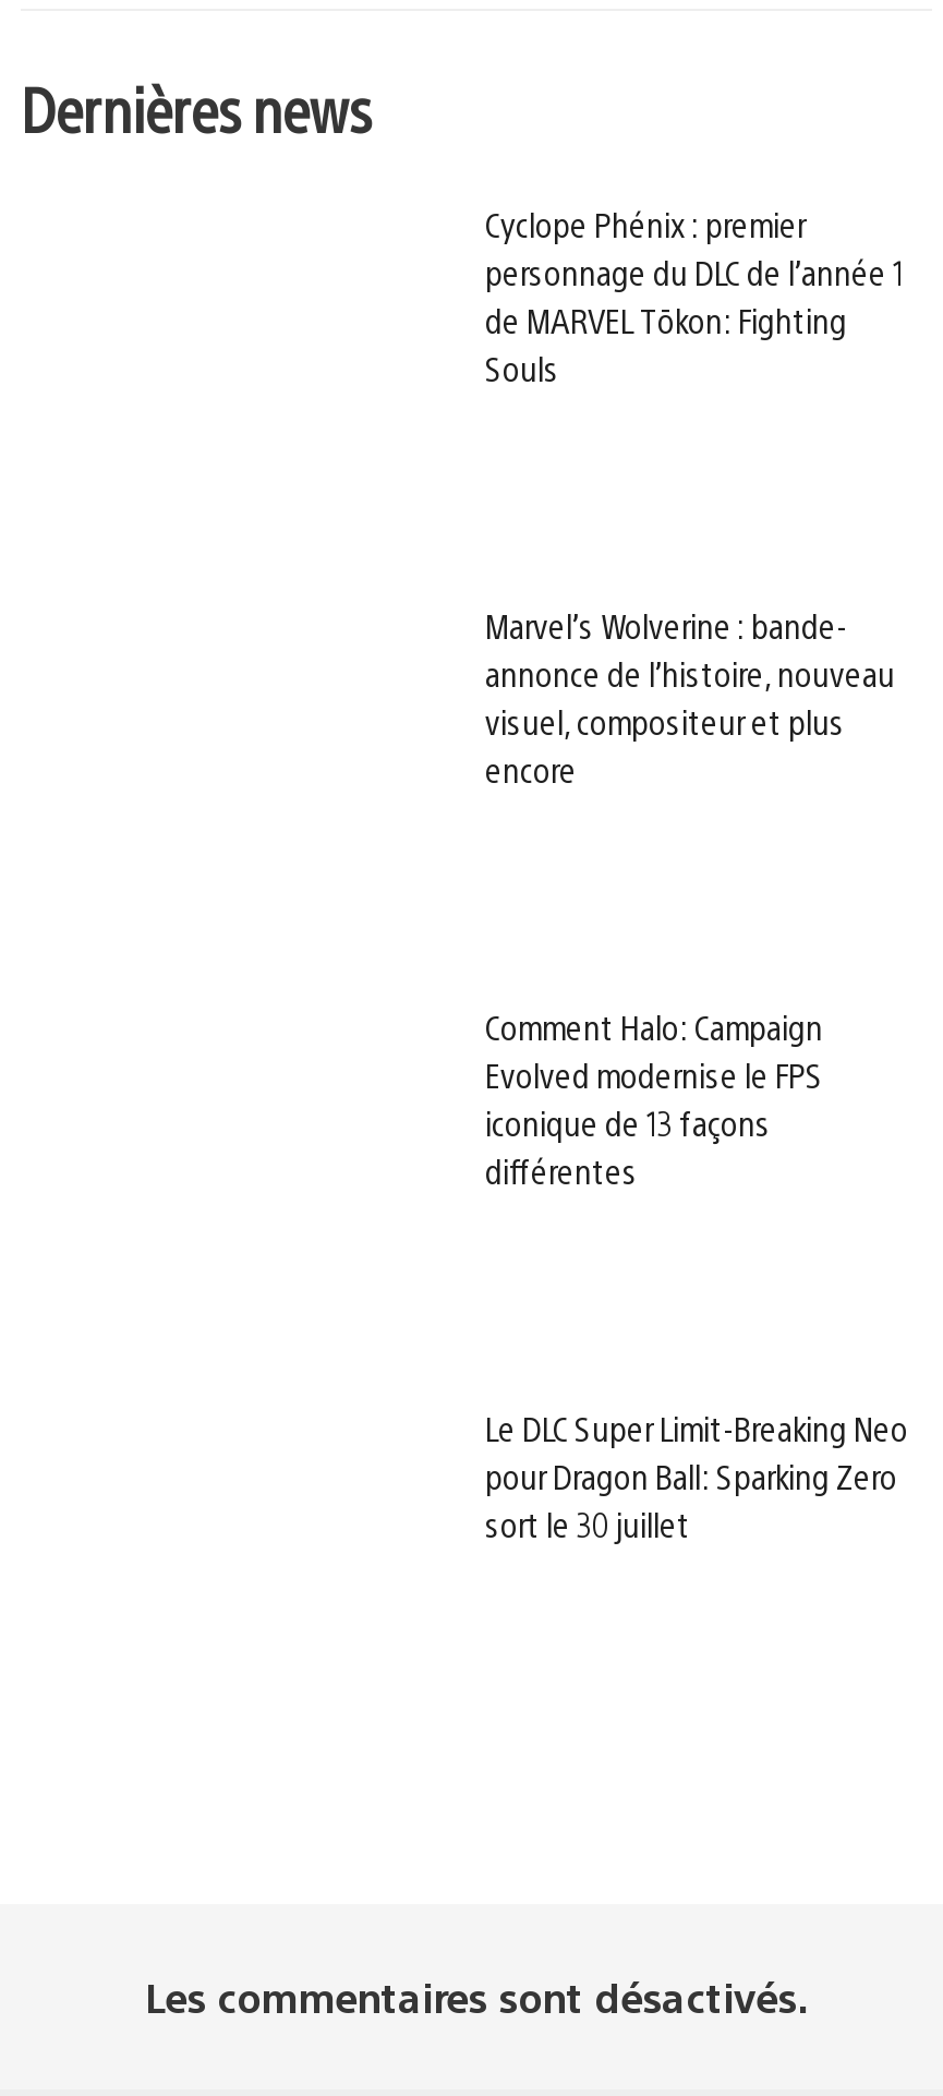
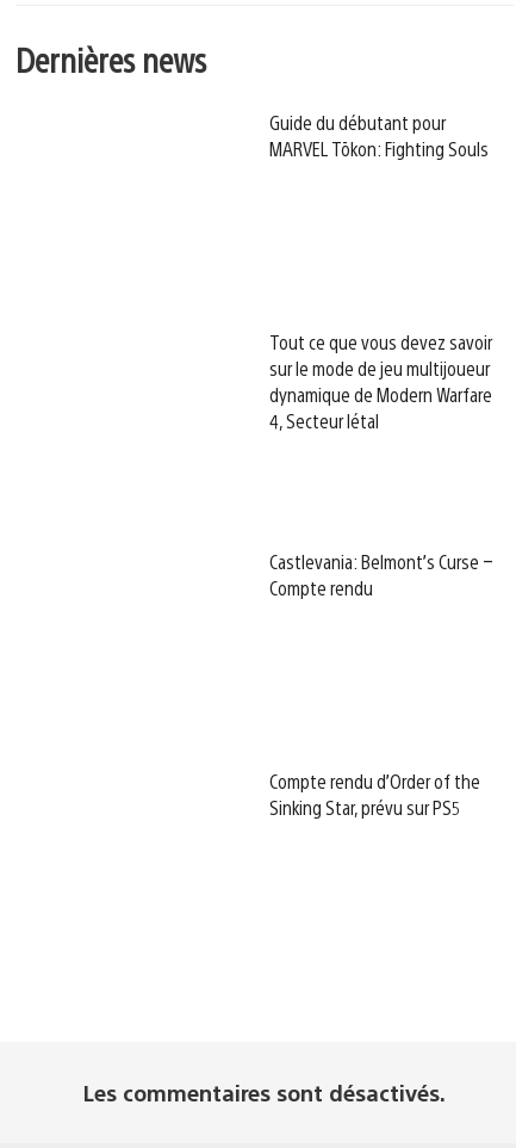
[485,200,904,390] Cyclope Phénix : premier | personnage du DLC de l’année 1 | de MARVEL Tōkon: Fighting | Souls -> [269,110,489,161] Guide du débutant pour | MARVEL Tōkon: Fighting Souls
[485,602,895,791] Marvel’s Wolverine : bande- | annonce de l’histoire, nouveau | visuel, compositeur et plus | encore -> [269,329,492,433] Tout ce que vous devez savoir | sur le mode de jeu multijoueur | dynamique de Modern Warfare | 4, Secteur létal
[485,1003,823,1193] Comment Halo: Campaign | Evolved modernise le FPS | iconique de 13 façons | différentes -> [269,549,493,600] Castlevania: Belmont’s Curse – | Compte rendu
[485,1404,908,1546] Le DLC Super Limit-Breaking Neo | pour Dragon Ball: Sparking Zero | sort le 30 juillet -> [269,768,480,820] Compte rendu d’Order of the | Sinking Star, prévu sur PS5

